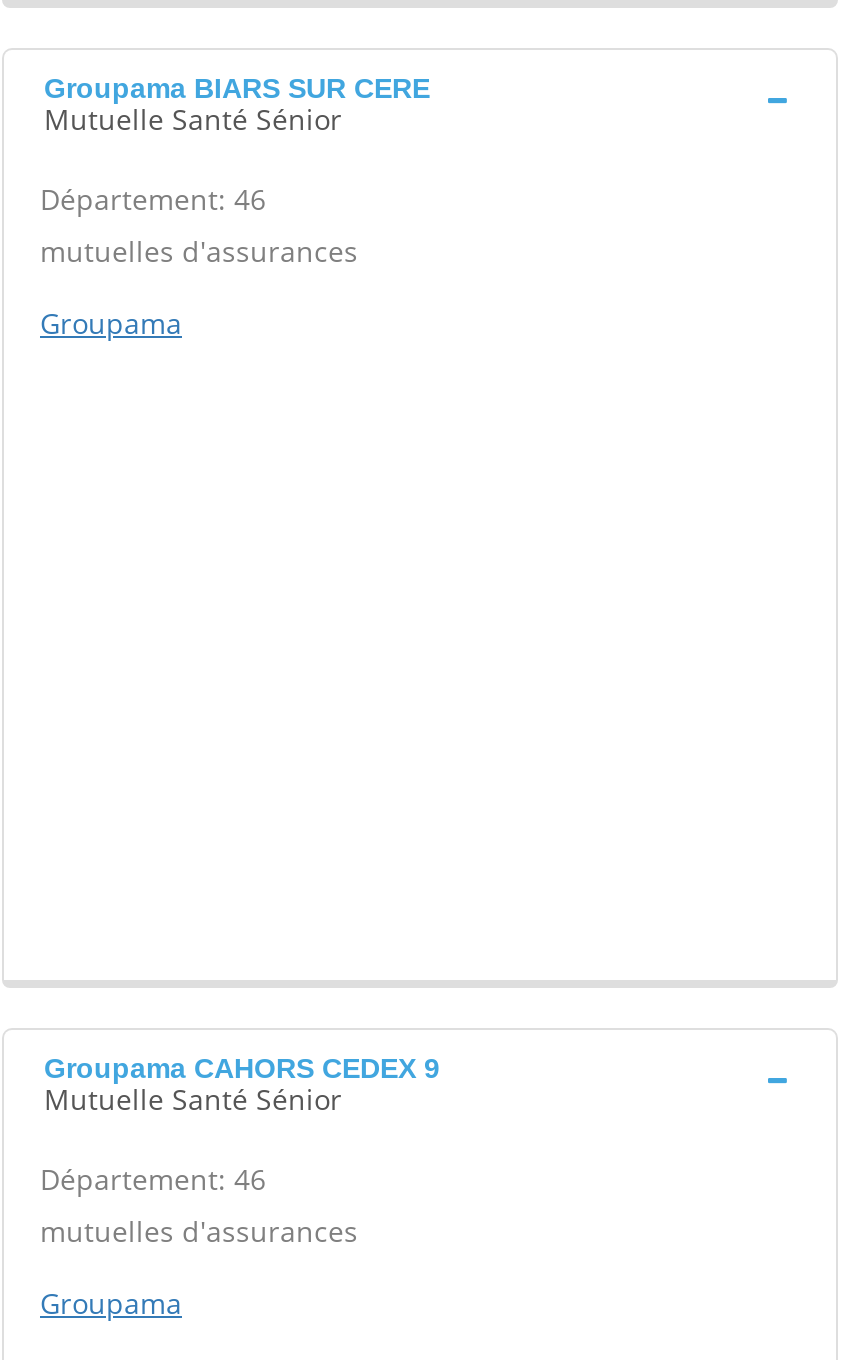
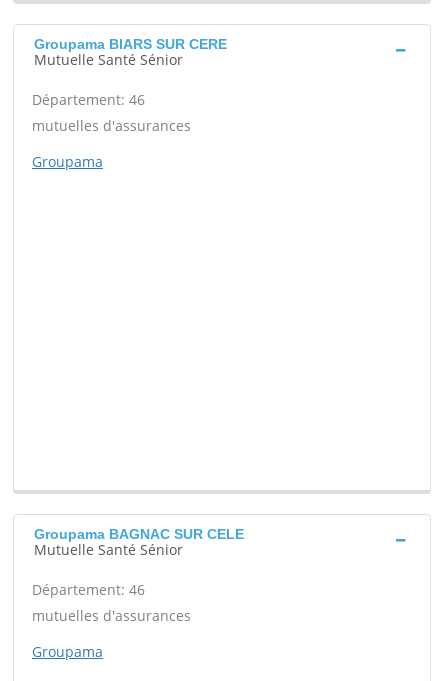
[44,1052,440,1084] Groupama CAHORS CEDEX 9 -> [34,526,244,542] Groupama BAGNAC SUR CELE

